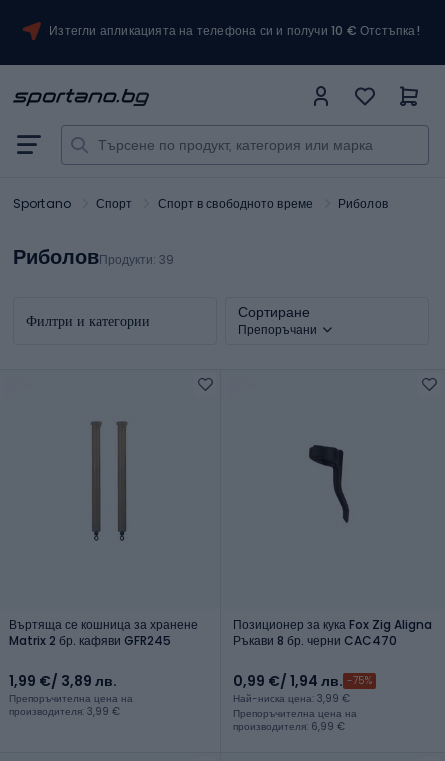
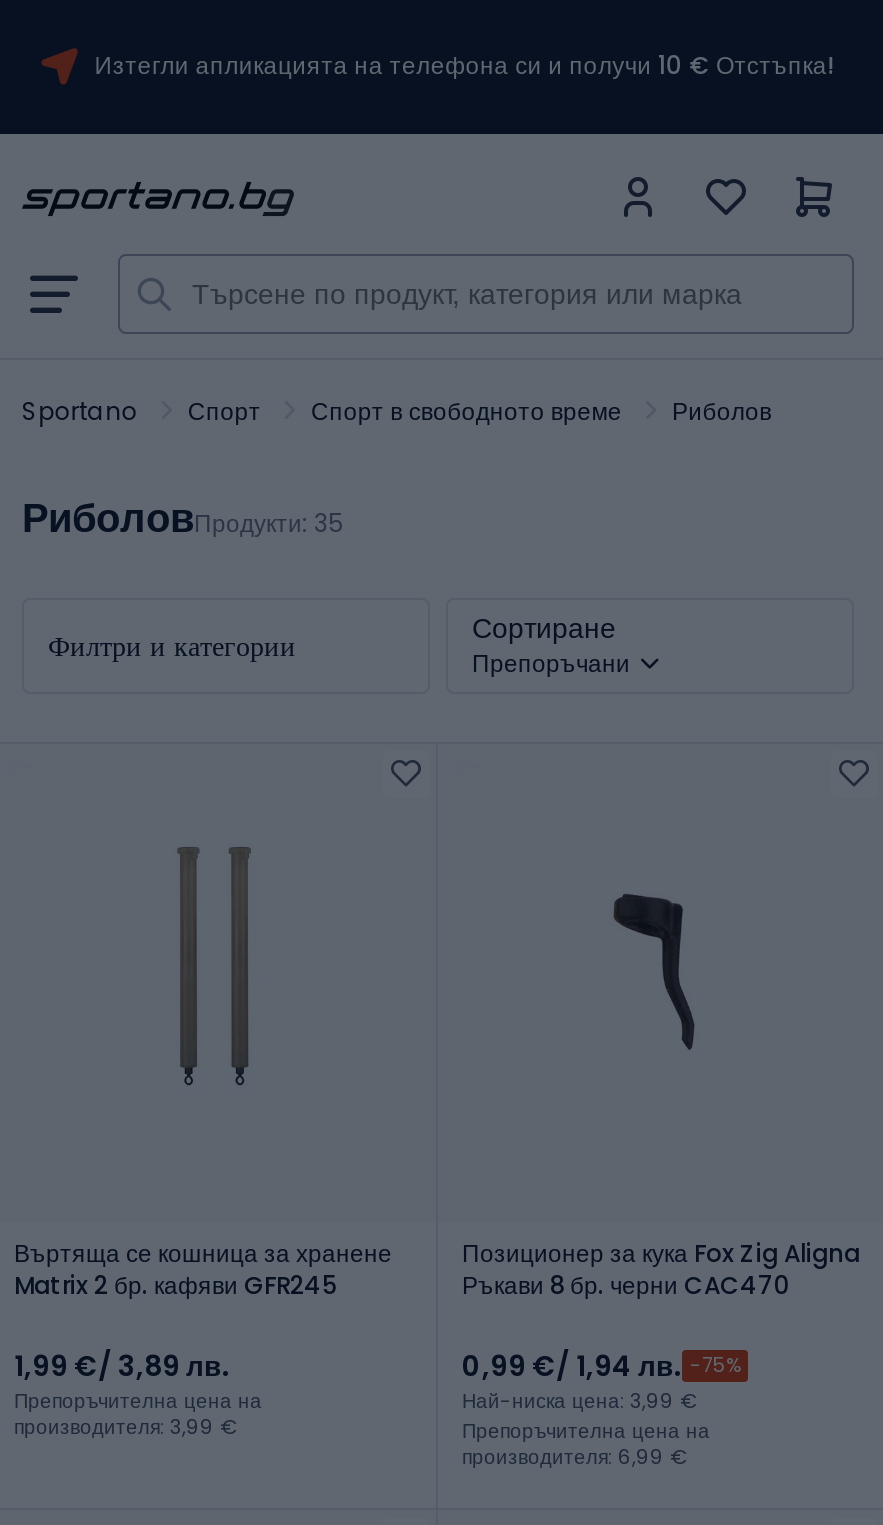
[13,243,174,271] РиболовПродукти:39 -> [22,491,344,547] РиболовПродукти:35

